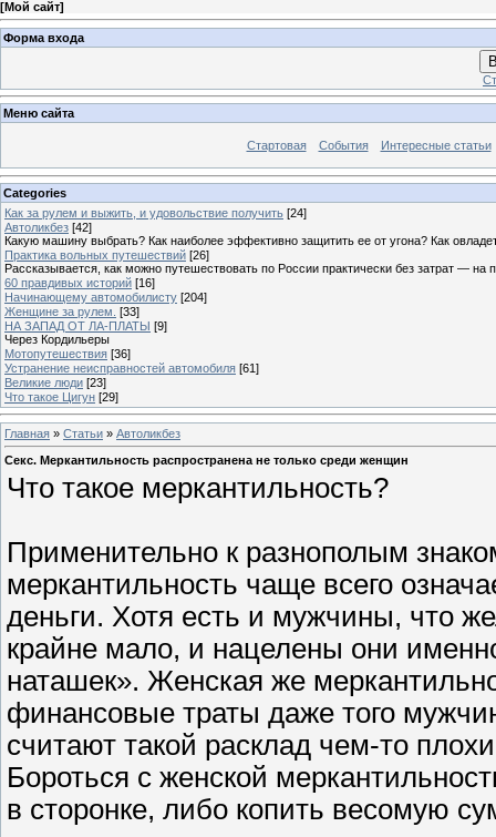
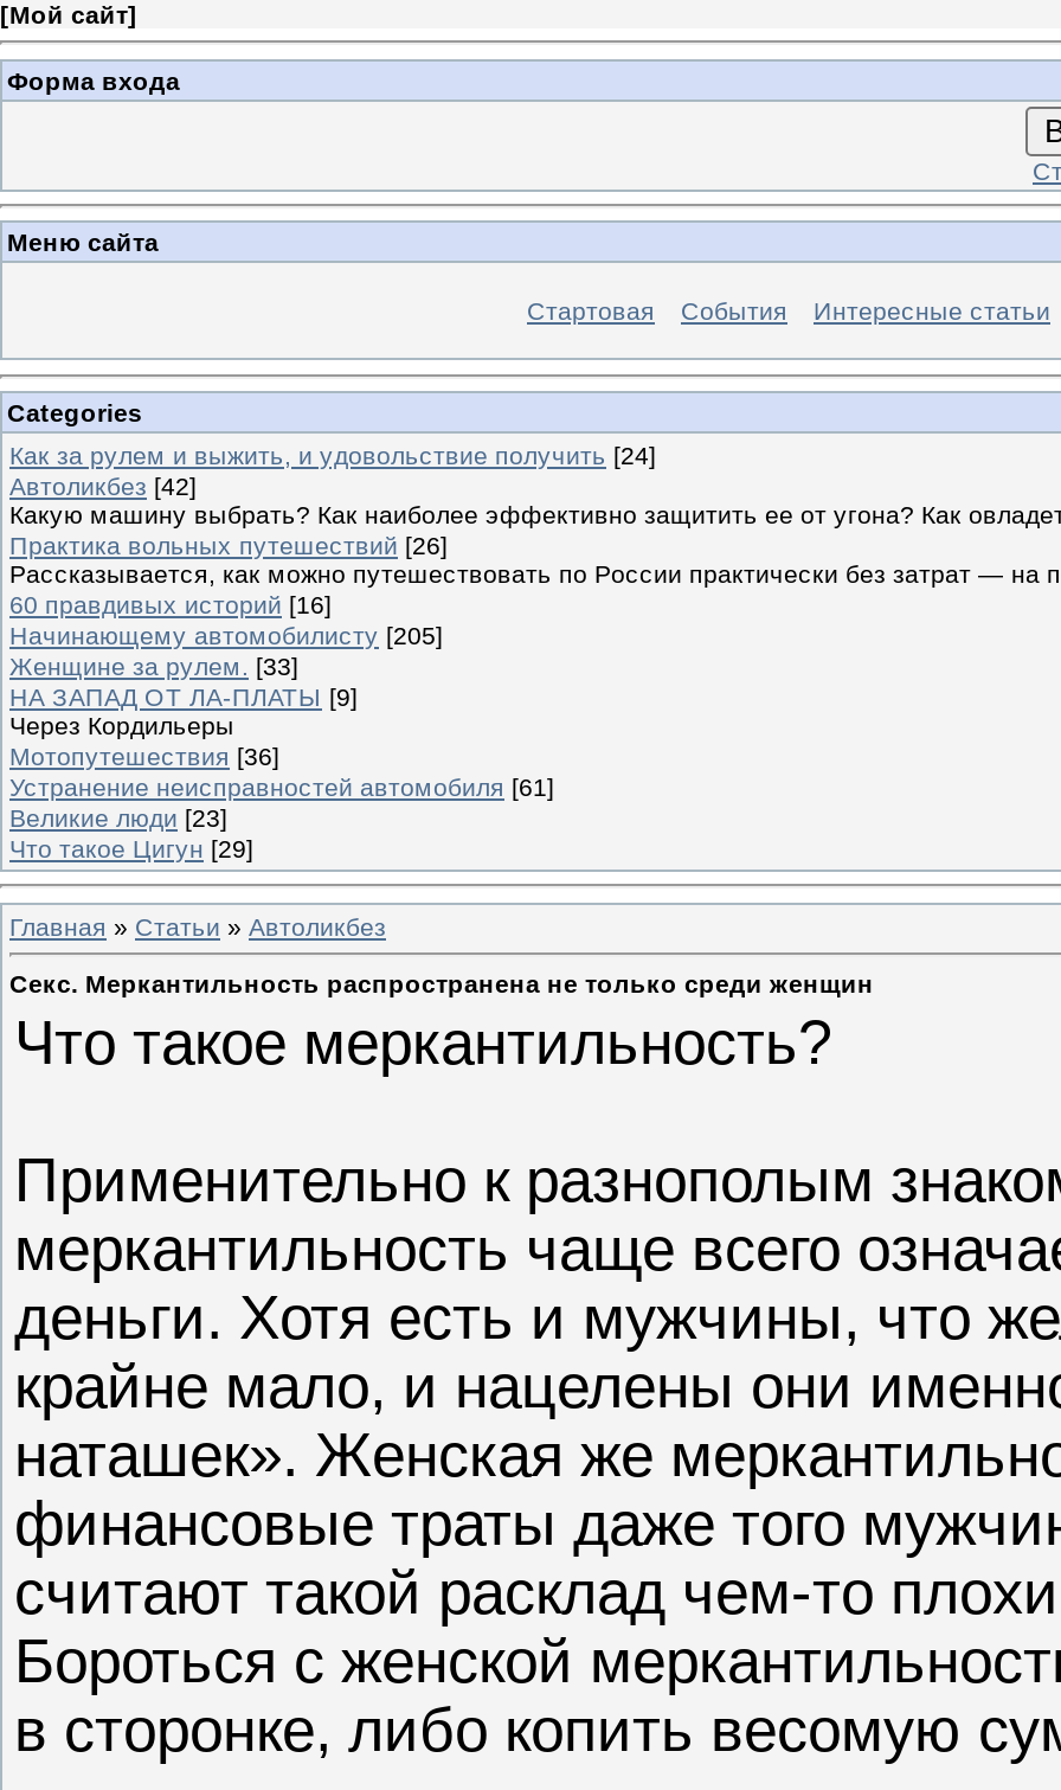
[4,290,207,304] Начинающему автомобилисту [204] -> [9,621,443,649] Начинающему автомобилисту [205]

